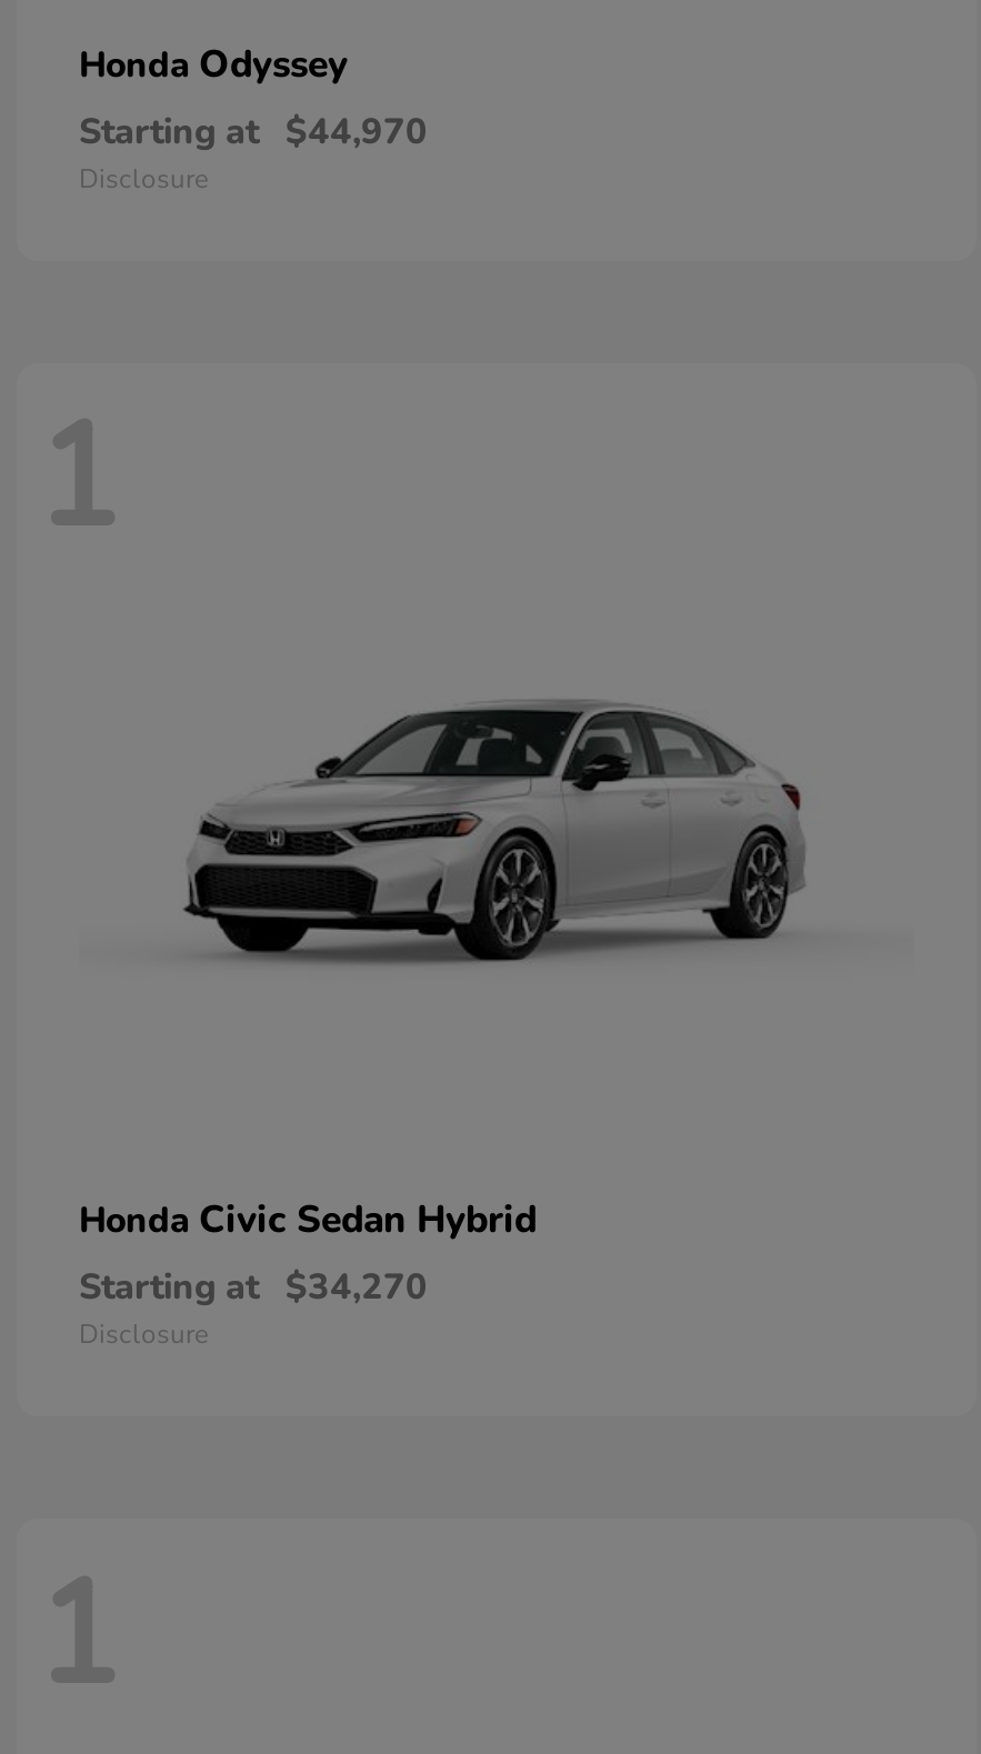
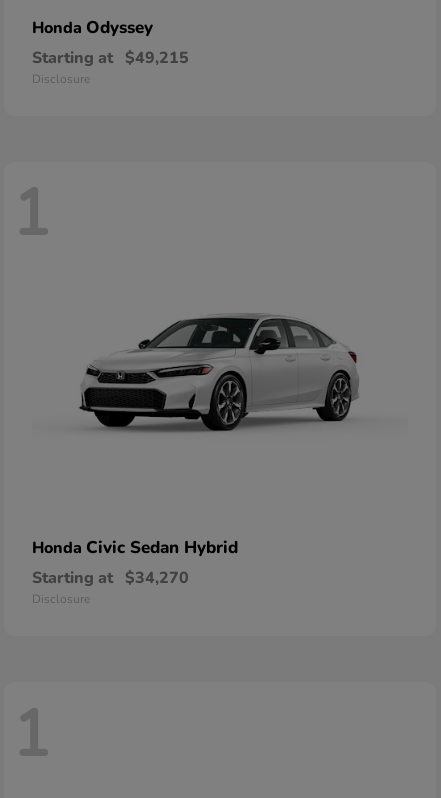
[79,107,428,156] Starting at $44,970 -> [32,46,189,68] Starting at $49,215

